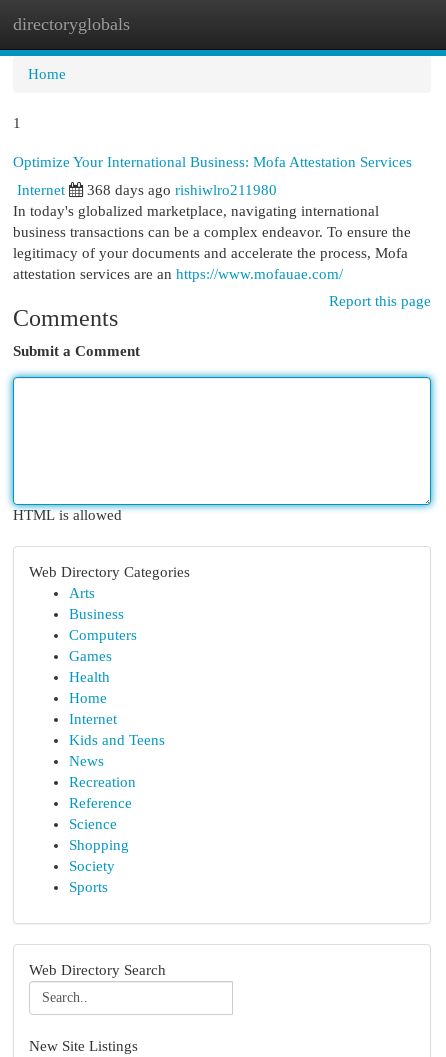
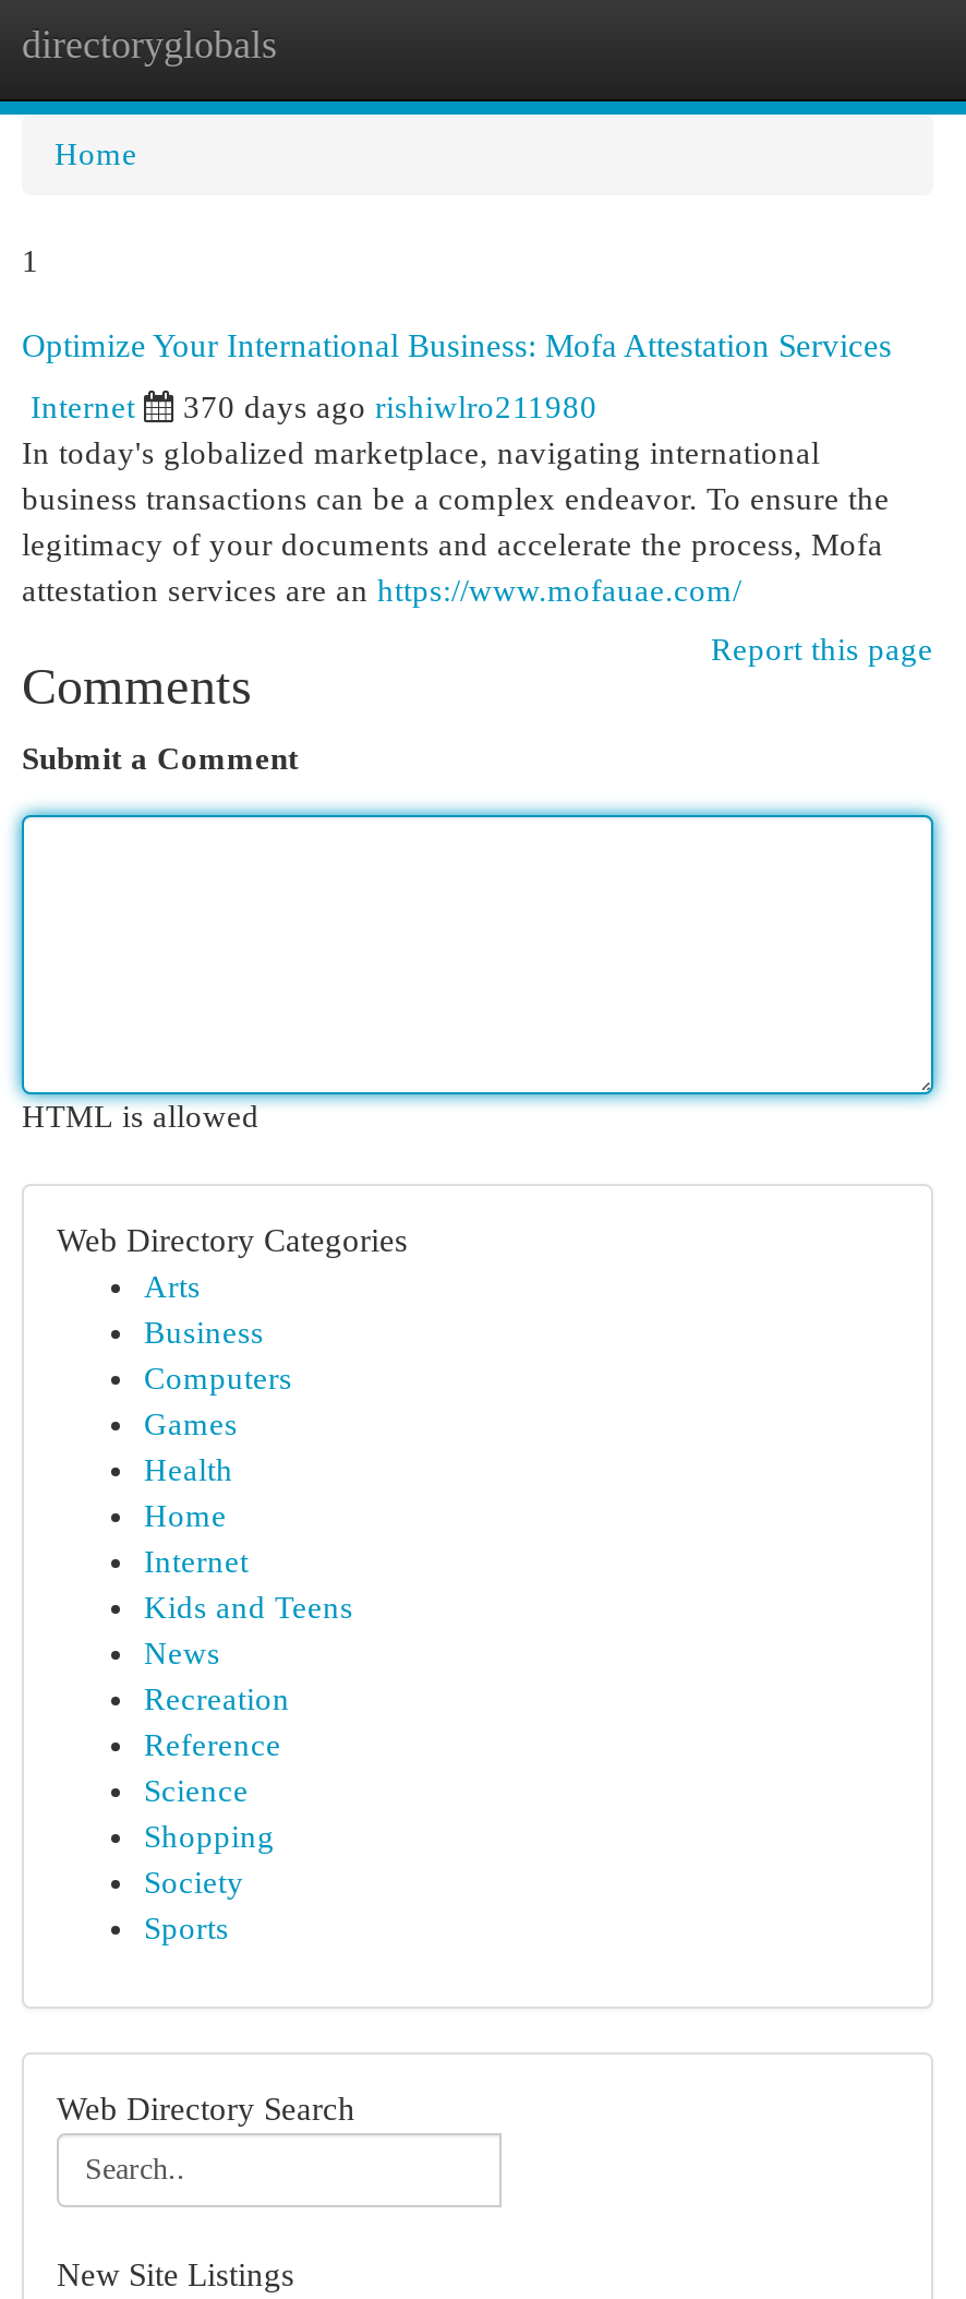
[87,182,277,198] 368 days ago rishiwlro211980 -> [183,390,597,424] 370 days ago rishiwlro211980

